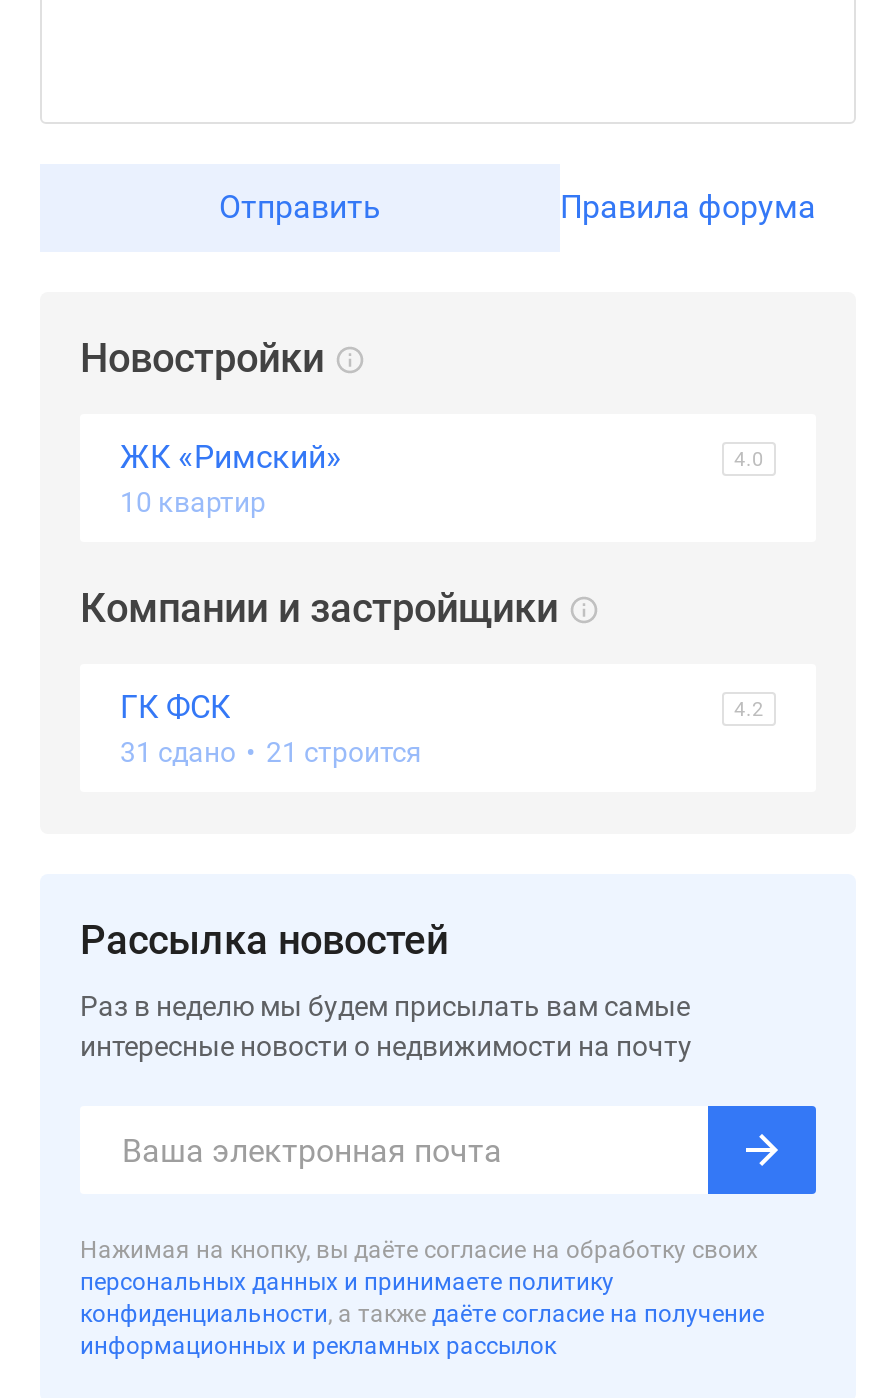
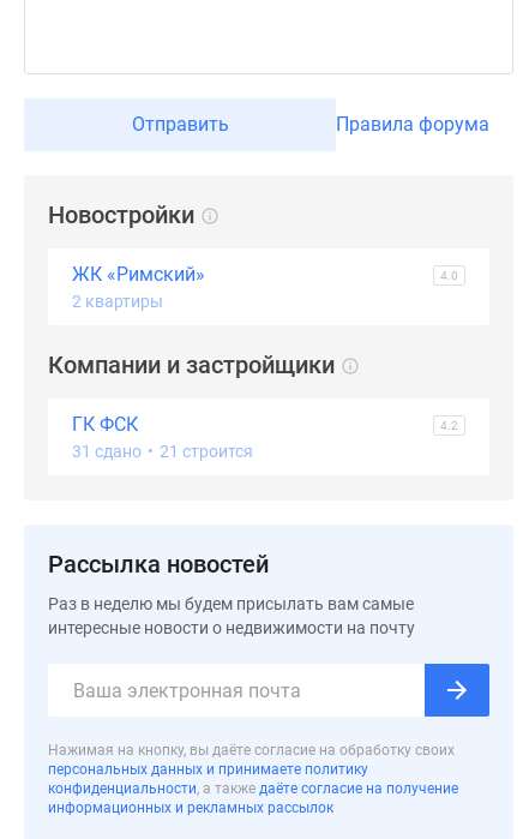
[120,486,266,518] 10 квартир -> [72,292,163,311] 2 квартиры

